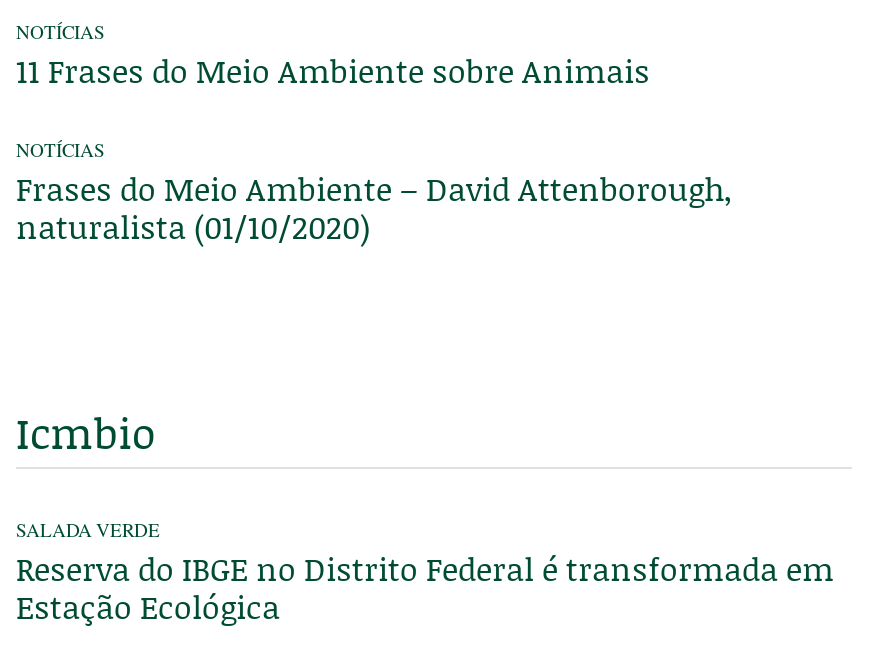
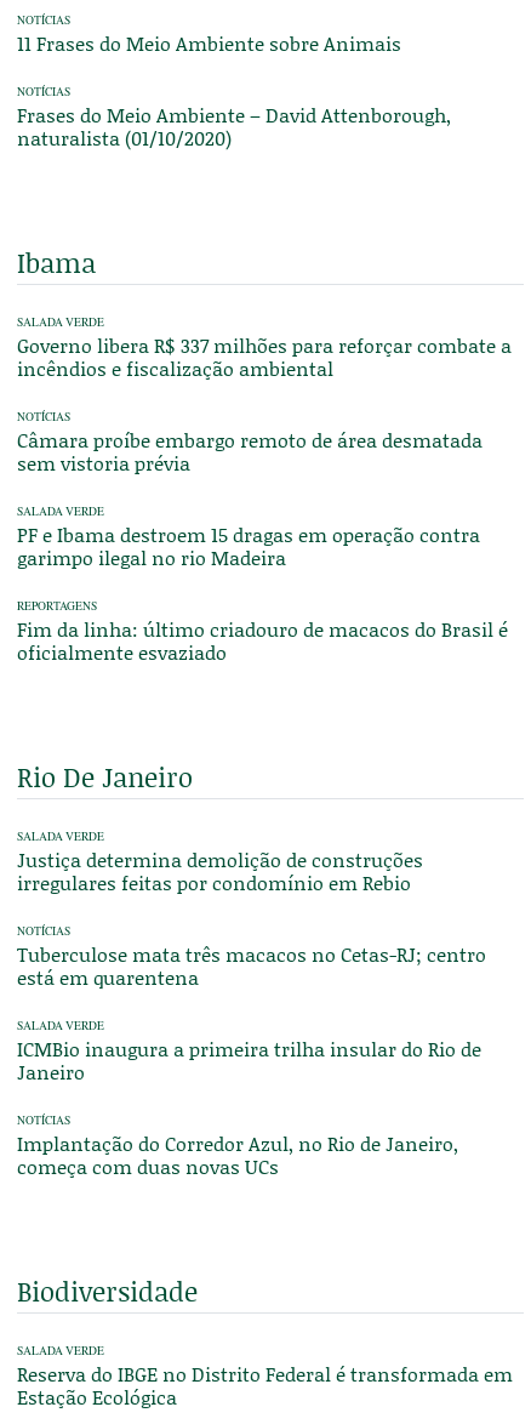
[16,402,156,464] Icmbio -> [17,244,512,1310] Ibama | SALADA VERDE | Governo libera R$ 337 milhões para reforçar combate a | incêndios e fiscalização ambiental | NOTÍCIAS | Câmara proíbe embargo remoto de área desmatada | sem vistoria prévia | SALADA VERDE | PF e Ibama destroem 15 dragas em operação contra | garimpo ilegal no rio Madeira | REPORTAGENS | Fim da linha: último criadouro de macacos do Brasil é | oficialmente esvaziado | Rio De Janeiro | SALADA VERDE | Justiça determina demolição de construções | irregulares feitas por condomínio em Rebio | NOTÍCIAS | Tuberculose mata três macacos no Cetas-RJ; centro | está em quarentena | SALADA VERDE | ICMBio inaugura a primeira trilha insular do Rio de | Janeiro | NOTÍCIAS | Implantação do Corredor Azul, no Rio de Janeiro, | começa com duas novas UCs | Biodiversidade

